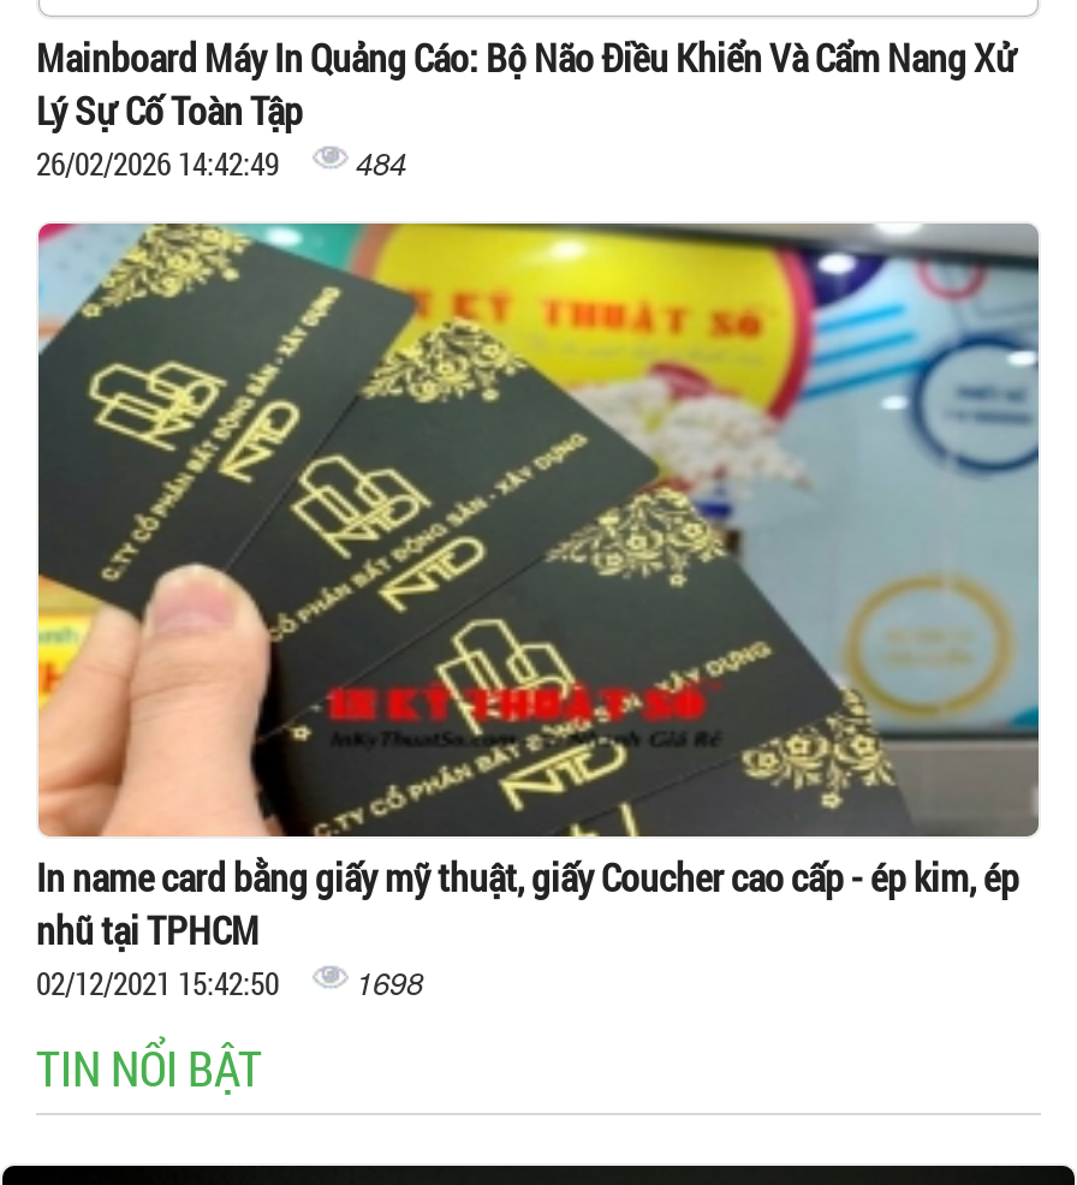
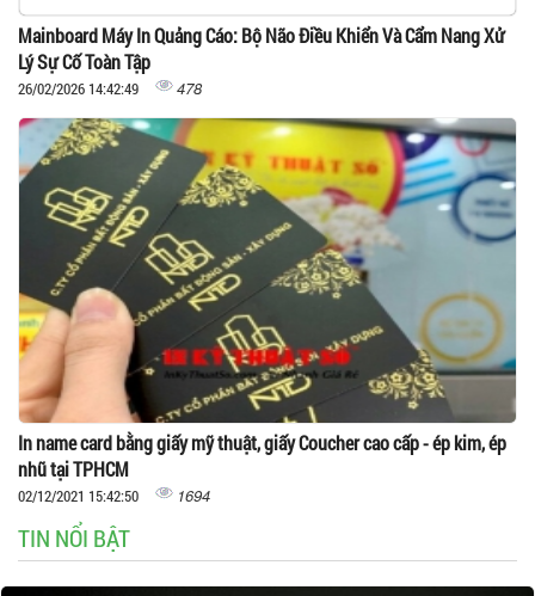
[36,139,406,184] 26/02/2026 14:42:49 484 -> [18,76,202,99] 26/02/2026 14:42:49 478
[36,958,423,1004] 02/12/2021 15:42:50 1698 -> [18,483,210,506] 02/12/2021 15:42:50 1694

